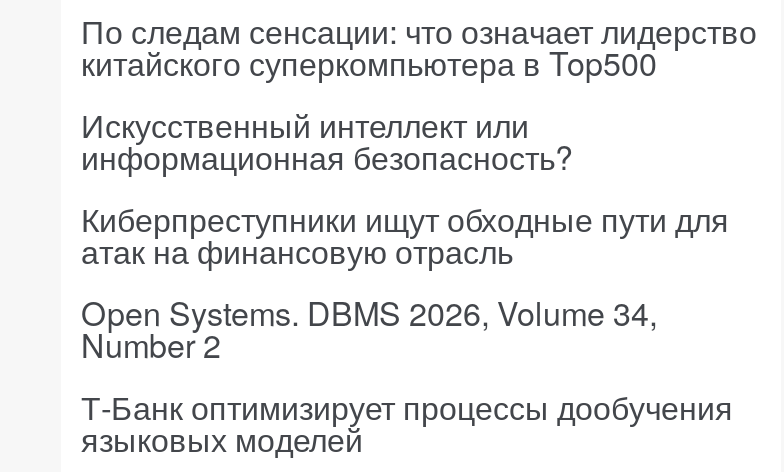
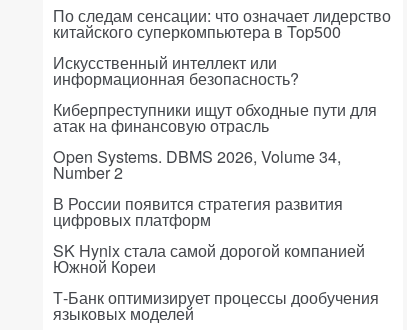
none -> [53,192,365,278] В России появится стратегия развития | цифровых платформ | SK Hynix стала самой дорогой компанией | Южной Кореи

